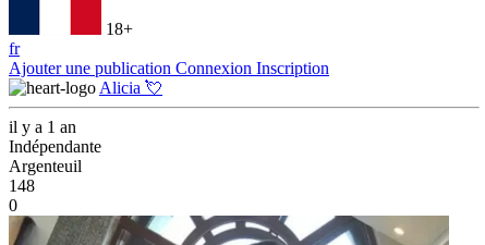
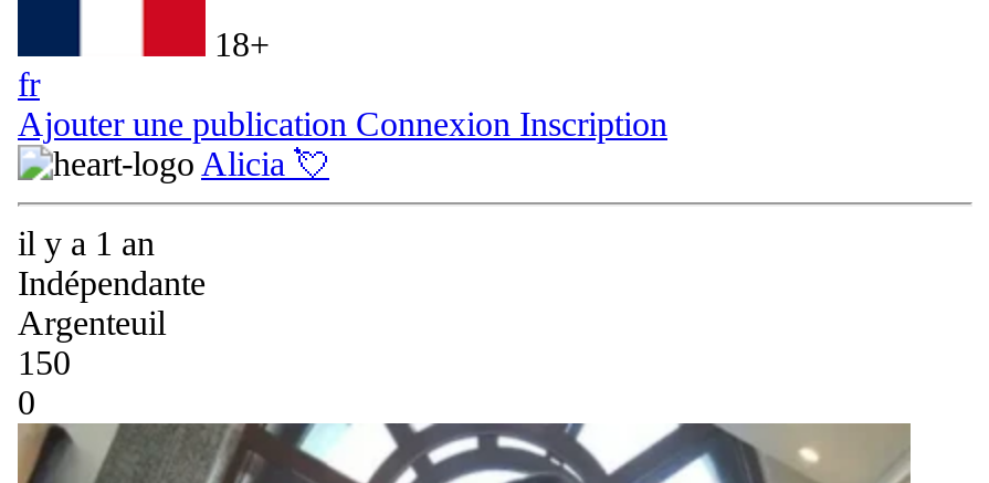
[9,176,35,195] 148 -> [18,344,71,381] 150

